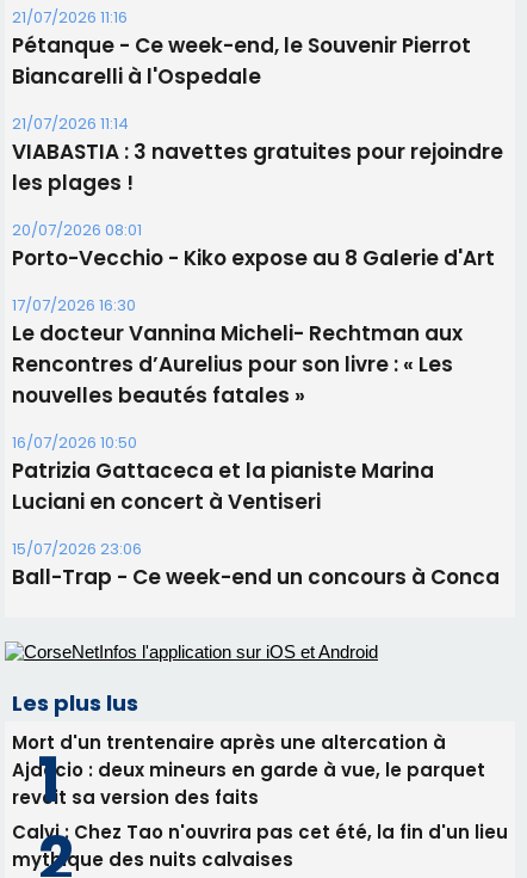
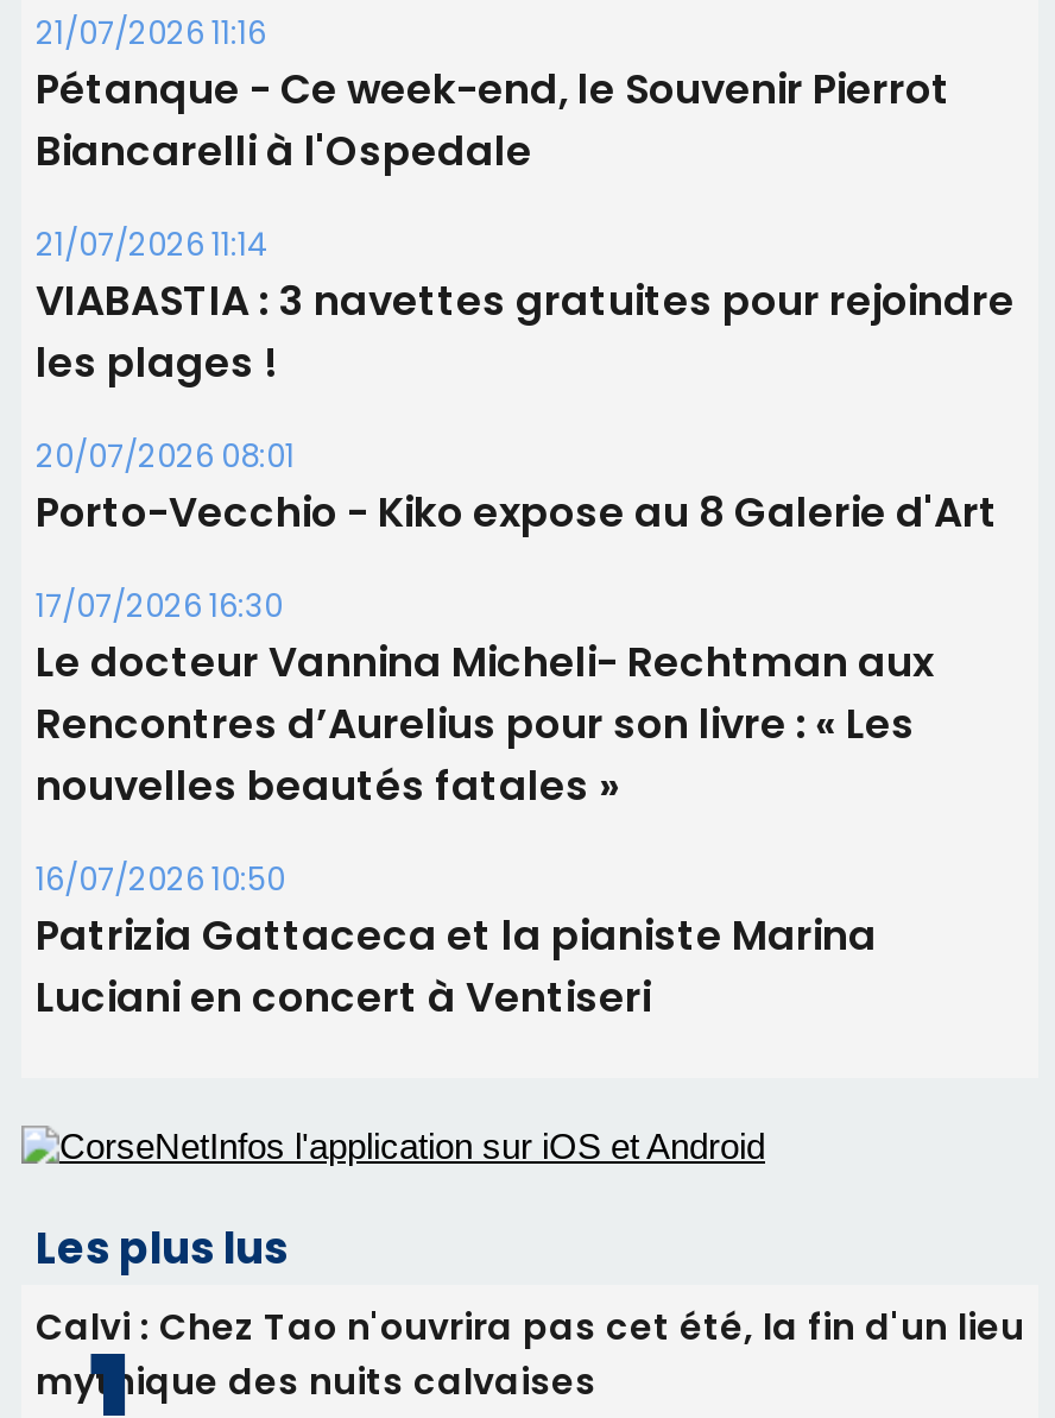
[12,537,500,591] 15/07/2026 23:06 | Ball-Trap - Ce week-end un concours à Conca -> none
[12,730,485,810] Mort d'un trentenaire après une altercation à | Ajaccio : deux mineurs en garde à vue, le parquet | revoit sa version des faits -> none

